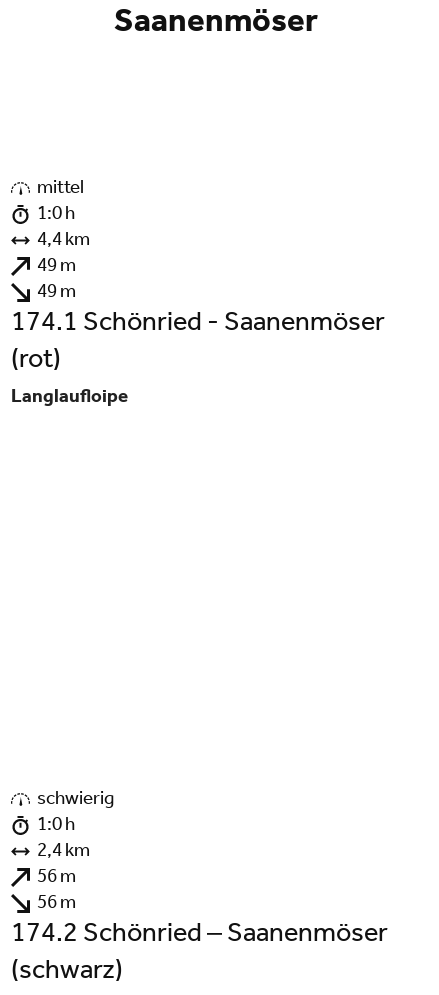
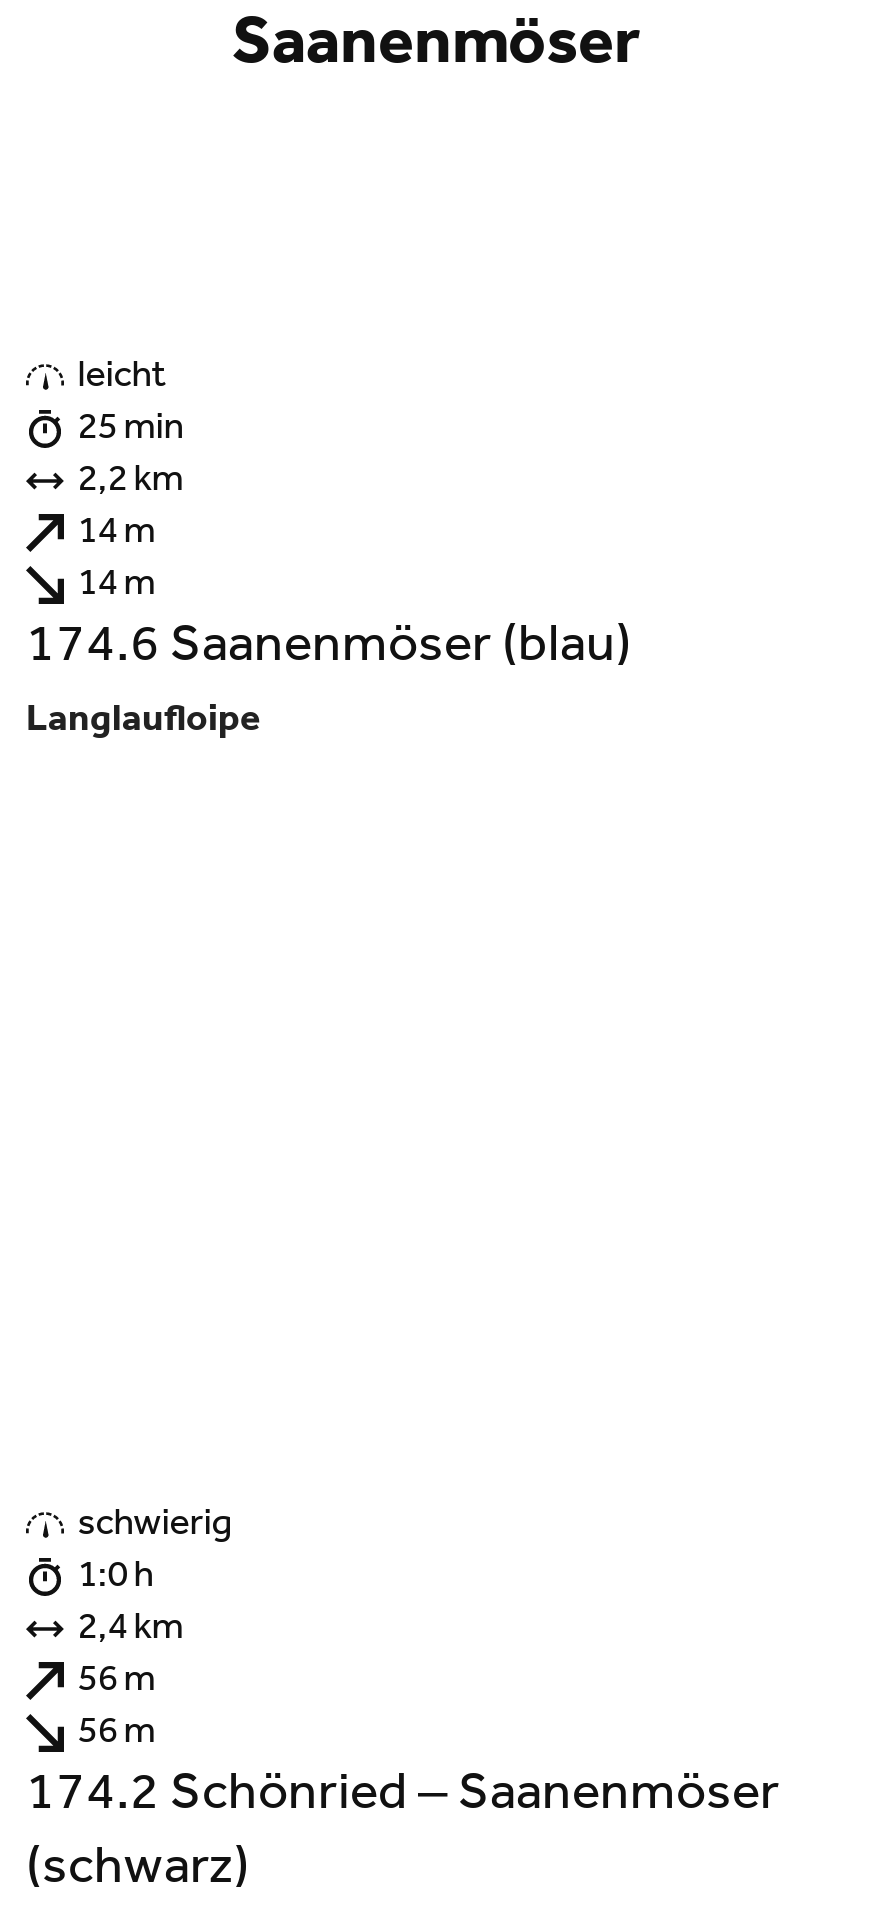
[11,180,385,376] mittel | 1:0 h | 4,4 km | 49 m | 49 m | 174.1 Schönried - Saanenmöser | (rot) -> [26,360,632,678] leicht | 25 min | 2,2 km | 14 m | 14 m | 174.6 Saanenmöser (blau)

